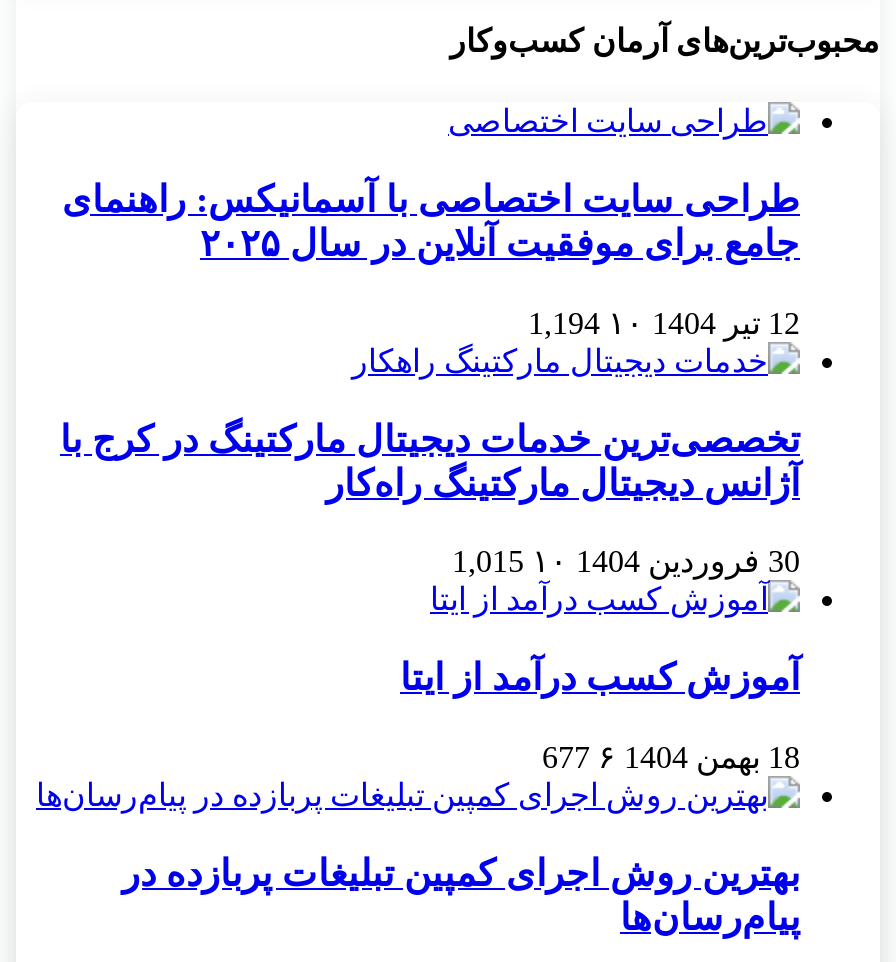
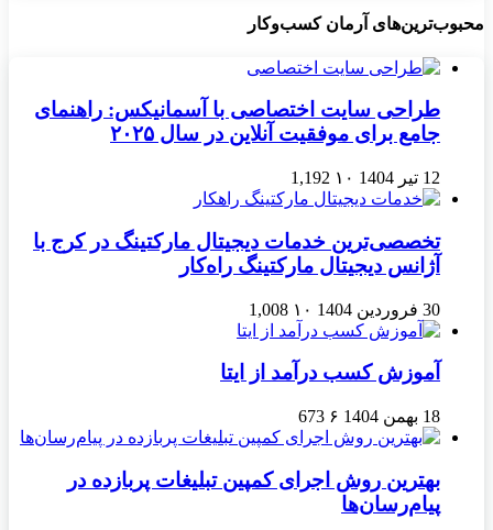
[528,305,600,339] 1,194 -> [291,168,330,187] 1,192
[452,544,524,578] 1,015 -> [249,300,288,318] 1,008
[542,739,590,773] 677 -> [298,407,325,426] 673

